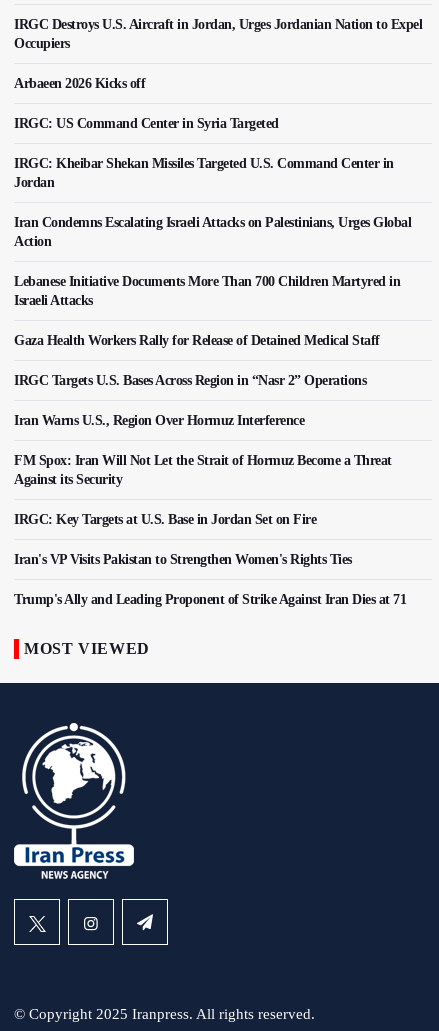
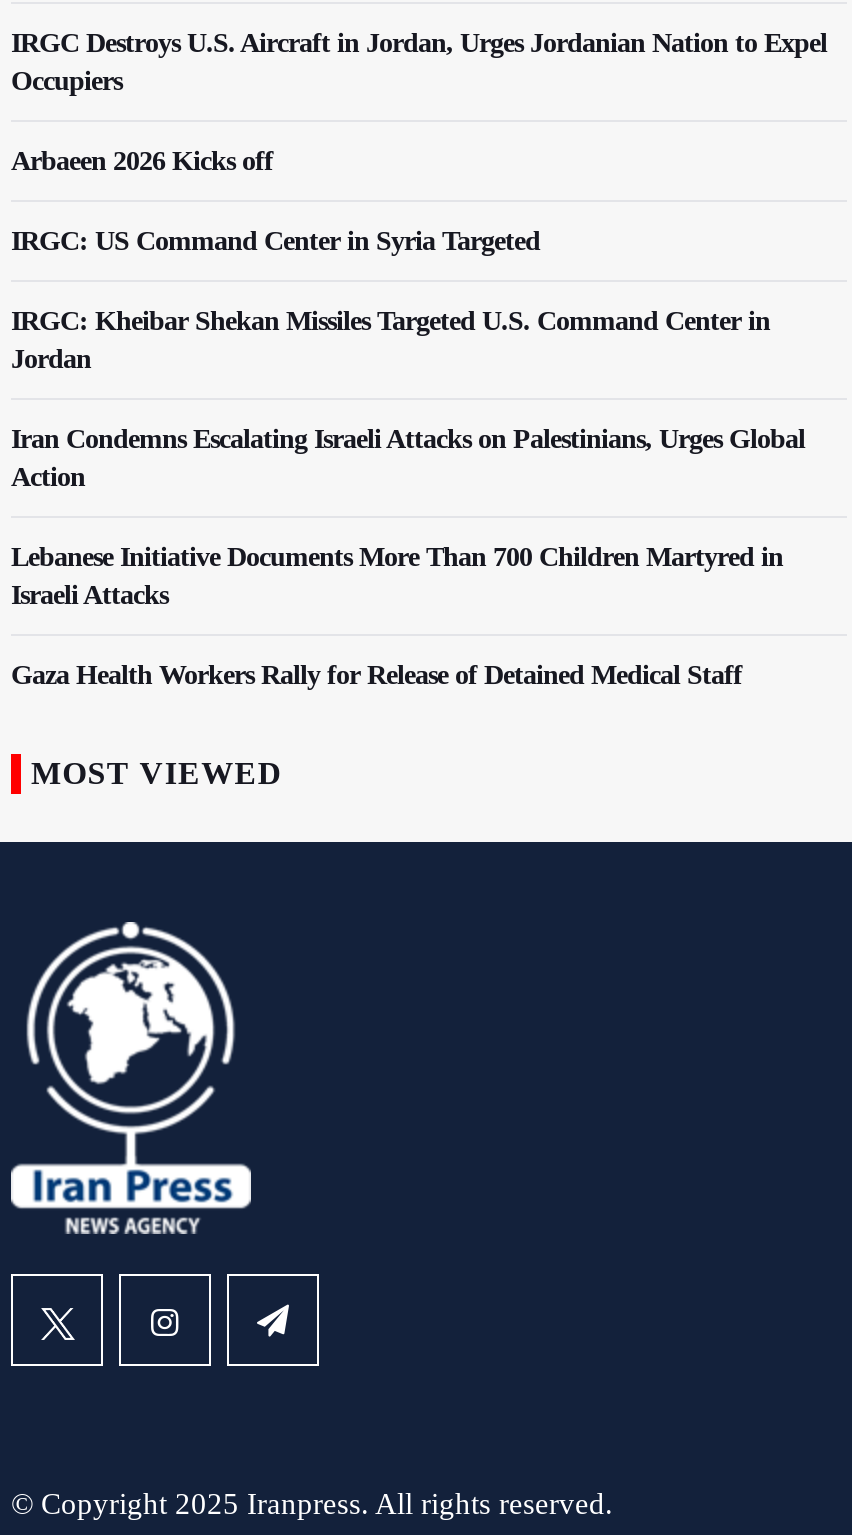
[14,372,406,606] IRGC Targets U.S. Bases Across Region in “Nasr 2” Operations | Iran Warns U.S., Region Over Hormuz Interference | FM Spox: Iran Will Not Let the Strait of Hormuz Become a Threat | Against its Security | IRGC: Key Targets at U.S. Base in Jordan Set on Fire | Iran's VP Visits Pakistan to Strengthen Women's Rights Ties | Trump's Ally and Leading Proponent of Strike Against Iran Dies at 71 -> none

